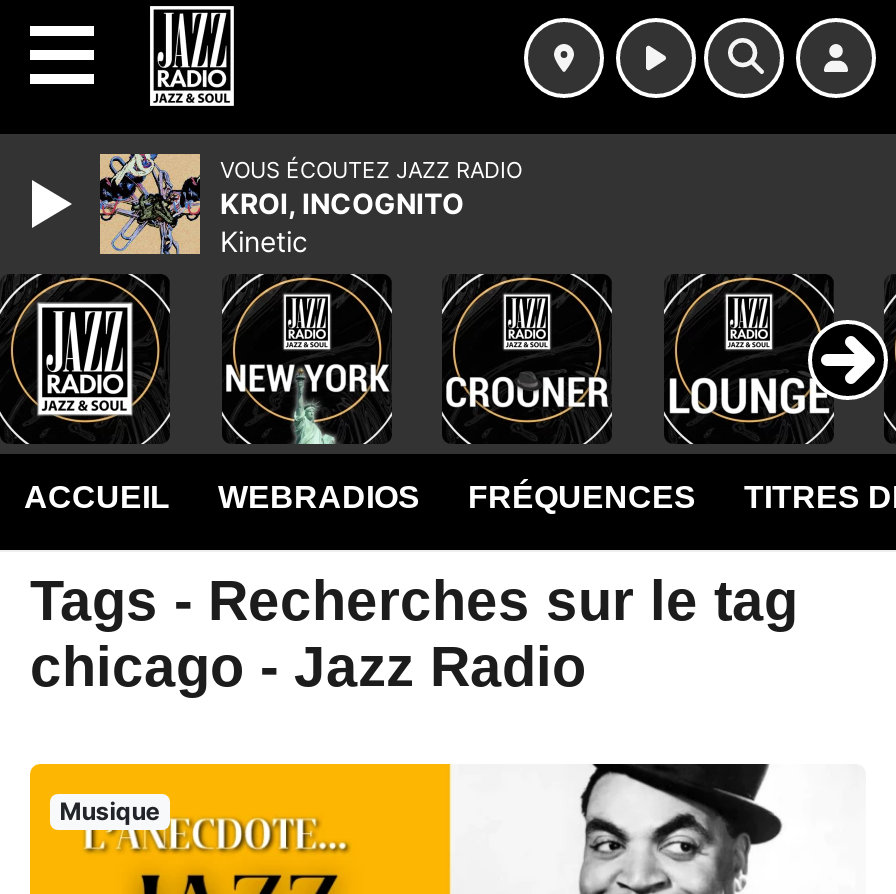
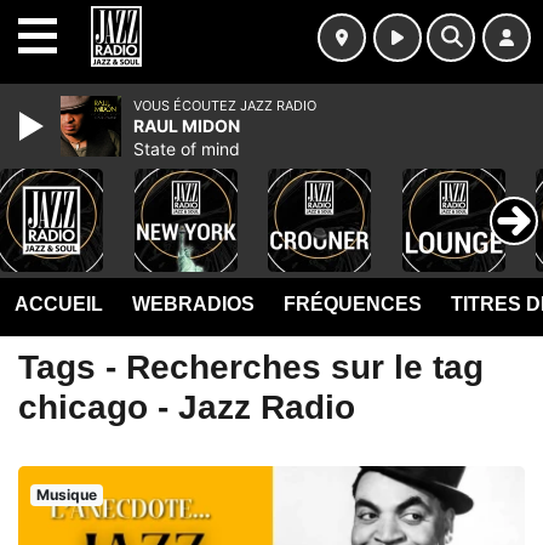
[98,152,464,258] [image] | KROI, INCOGNITO | Kinetic -> [59,96,240,159] [image] | RAUL MIDON | State of mind

